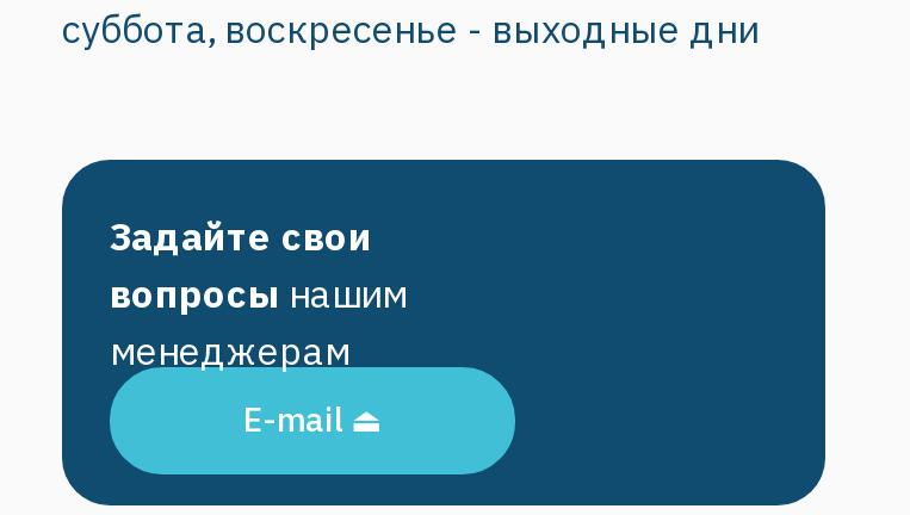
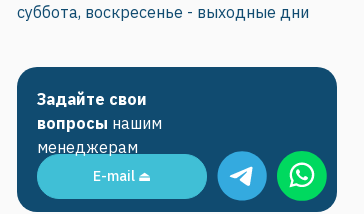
none -> [217,151,267,201] [image]
none -> [276,150,328,202] [image]

